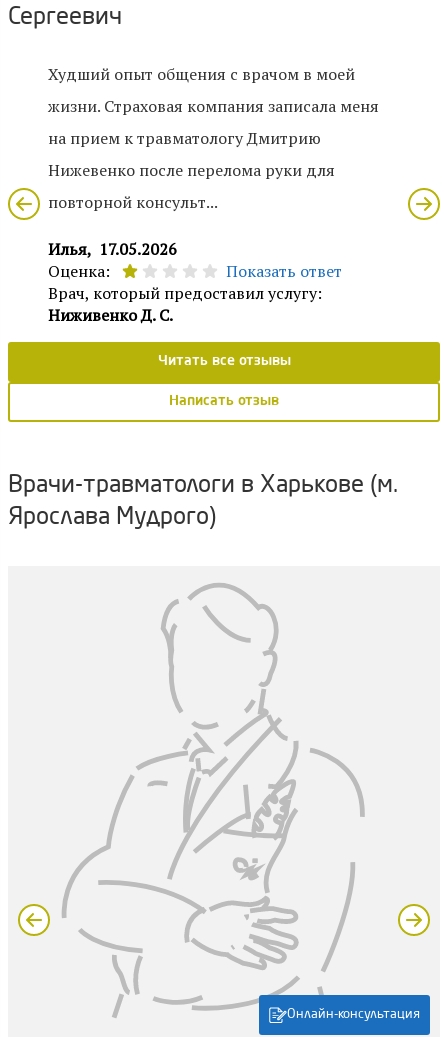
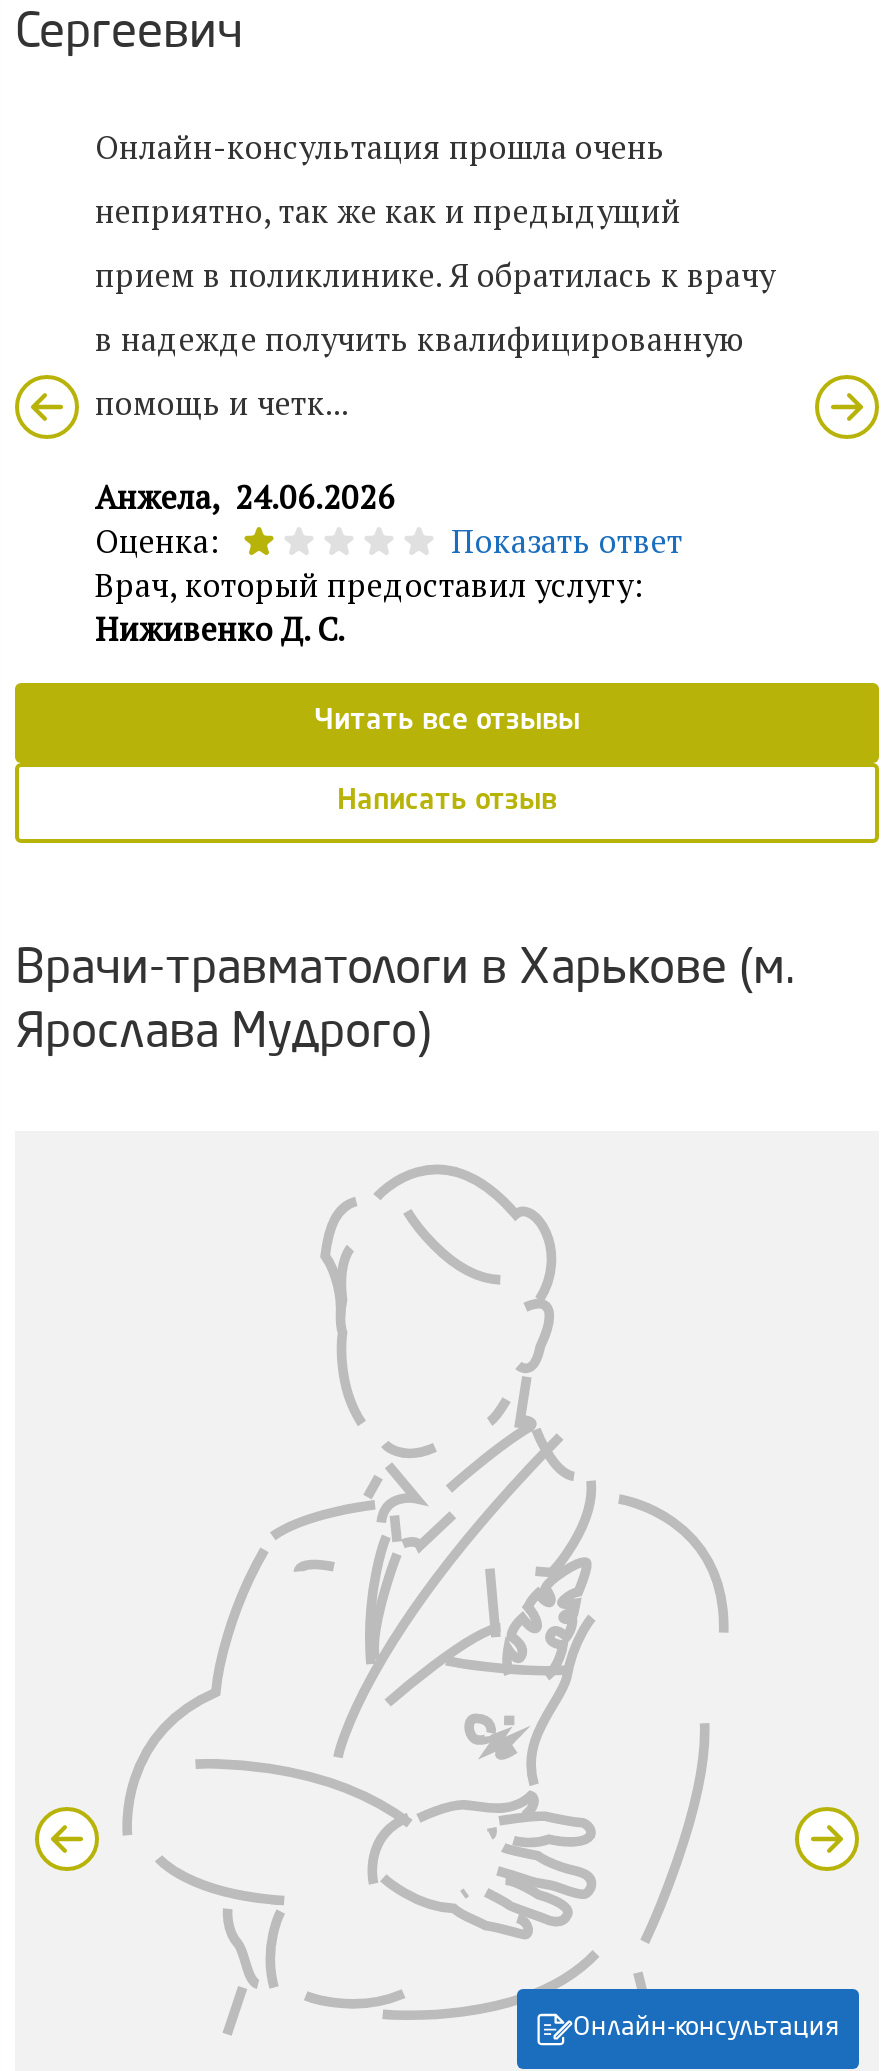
[48,63,355,85] Худший опыт общения с врачом в моей -> [95,125,665,169] Онлайн-консультация прошла очень
[48,95,379,117] жизни. Страховая компания записала меня -> [95,189,681,233] неприятно, так же как и предыдущий
[48,127,321,149] на прием к травматологу Дмитрию -> [95,253,775,297] прием в поликлинике. Я обратилась к врачу
[48,159,335,181] Нижевенко после перелома руки для -> [95,317,745,361] в надежде получить квалифицированную
[48,191,218,213] повторной консульт... -> [95,381,349,425] помощь и четк...
[48,238,177,260] Илья, 17.05.2026 -> [95,475,395,519] Анжела, 24.06.2026

